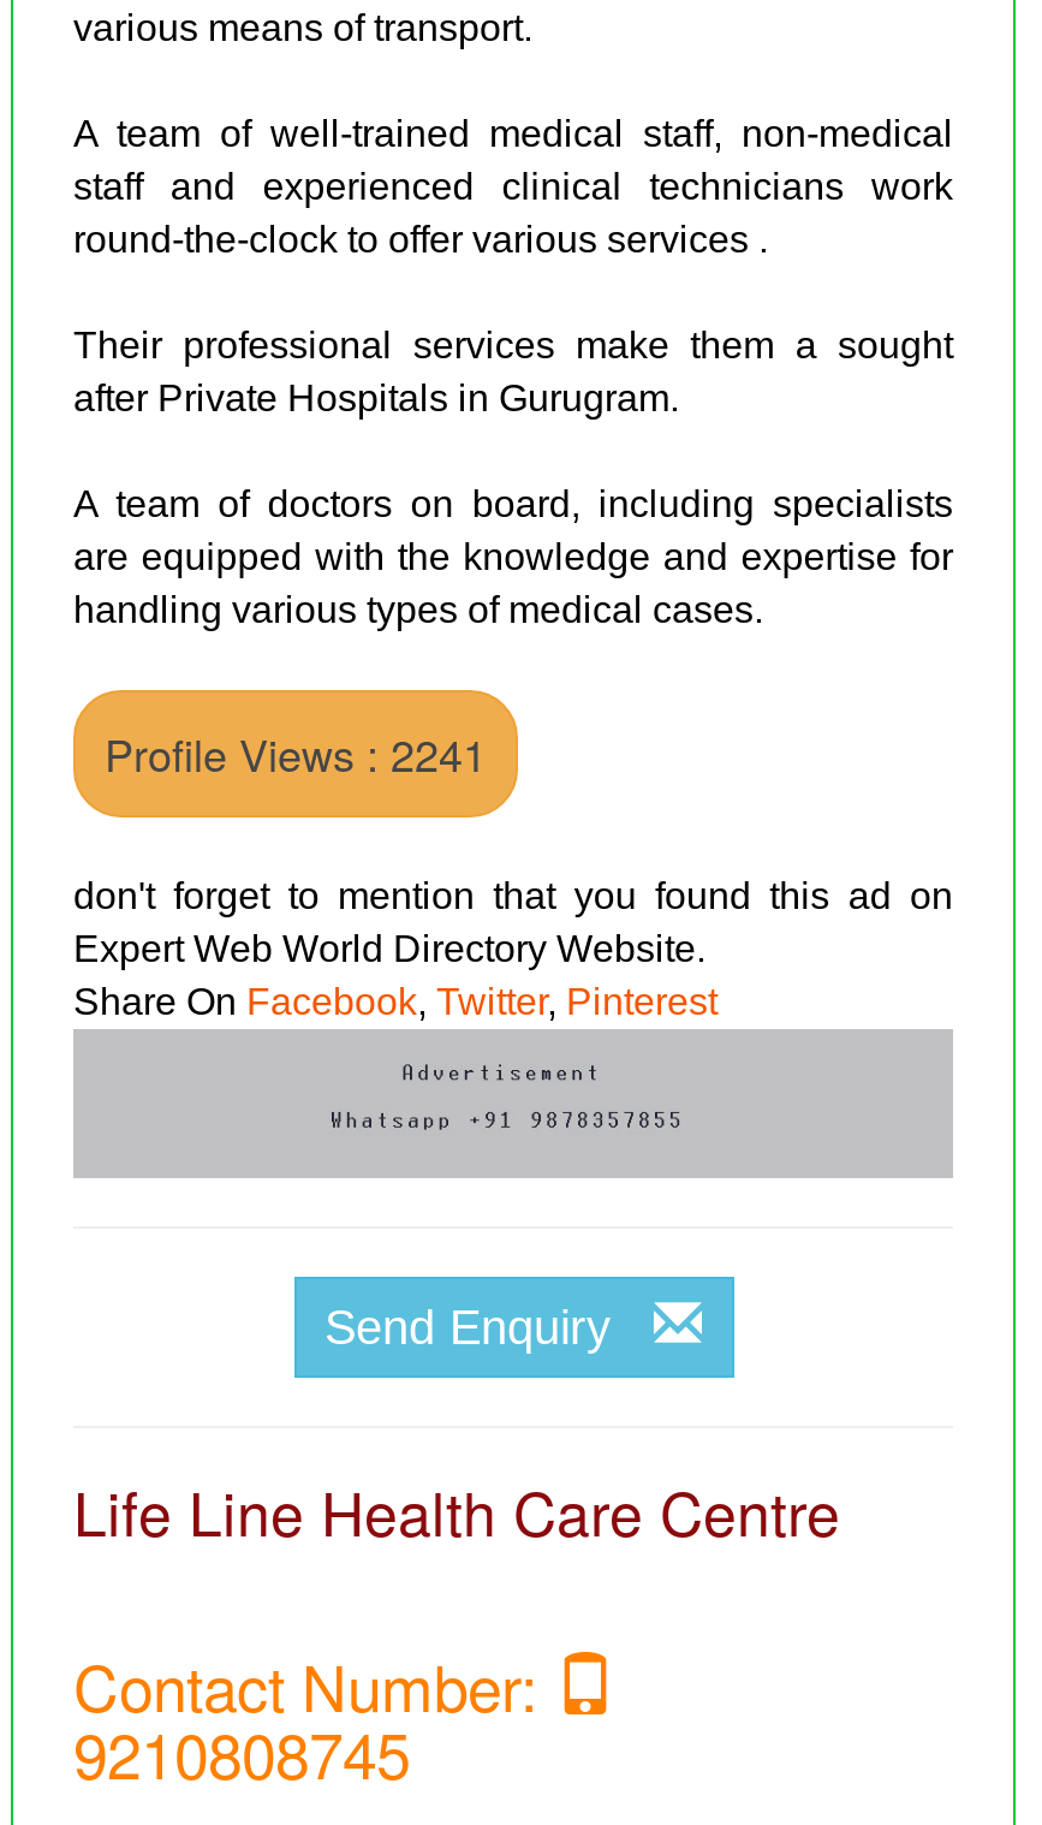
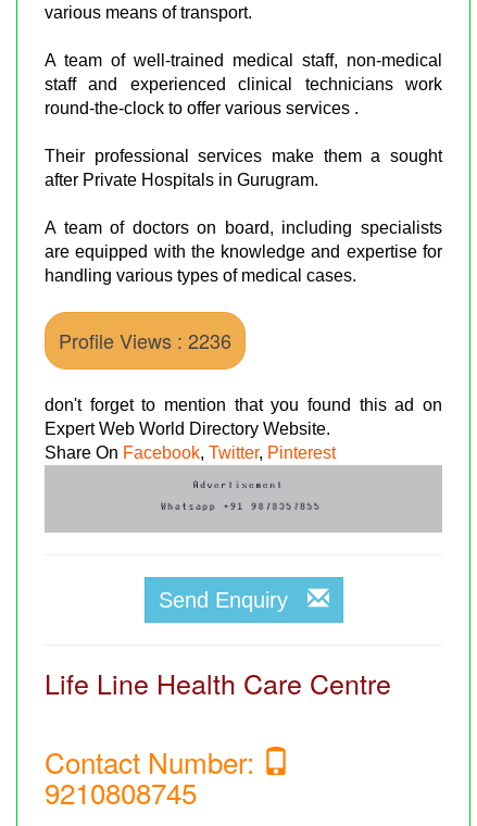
[105,721,487,783] Profile Views : 2241 -> [59,326,231,354] Profile Views : 2236

